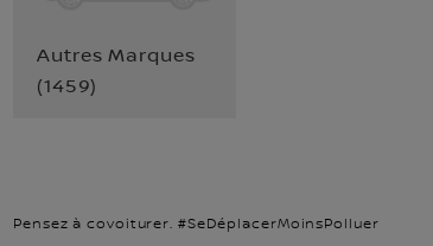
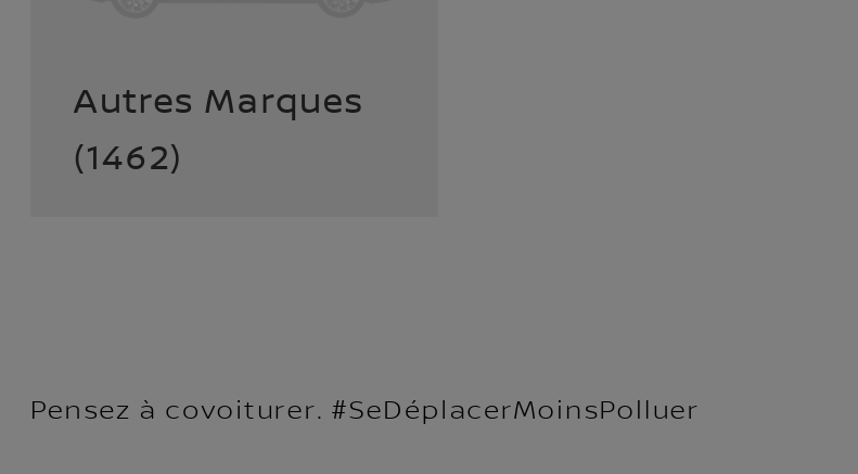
[37,72,98,98] (1459) -> [74,133,183,180] (1462)

